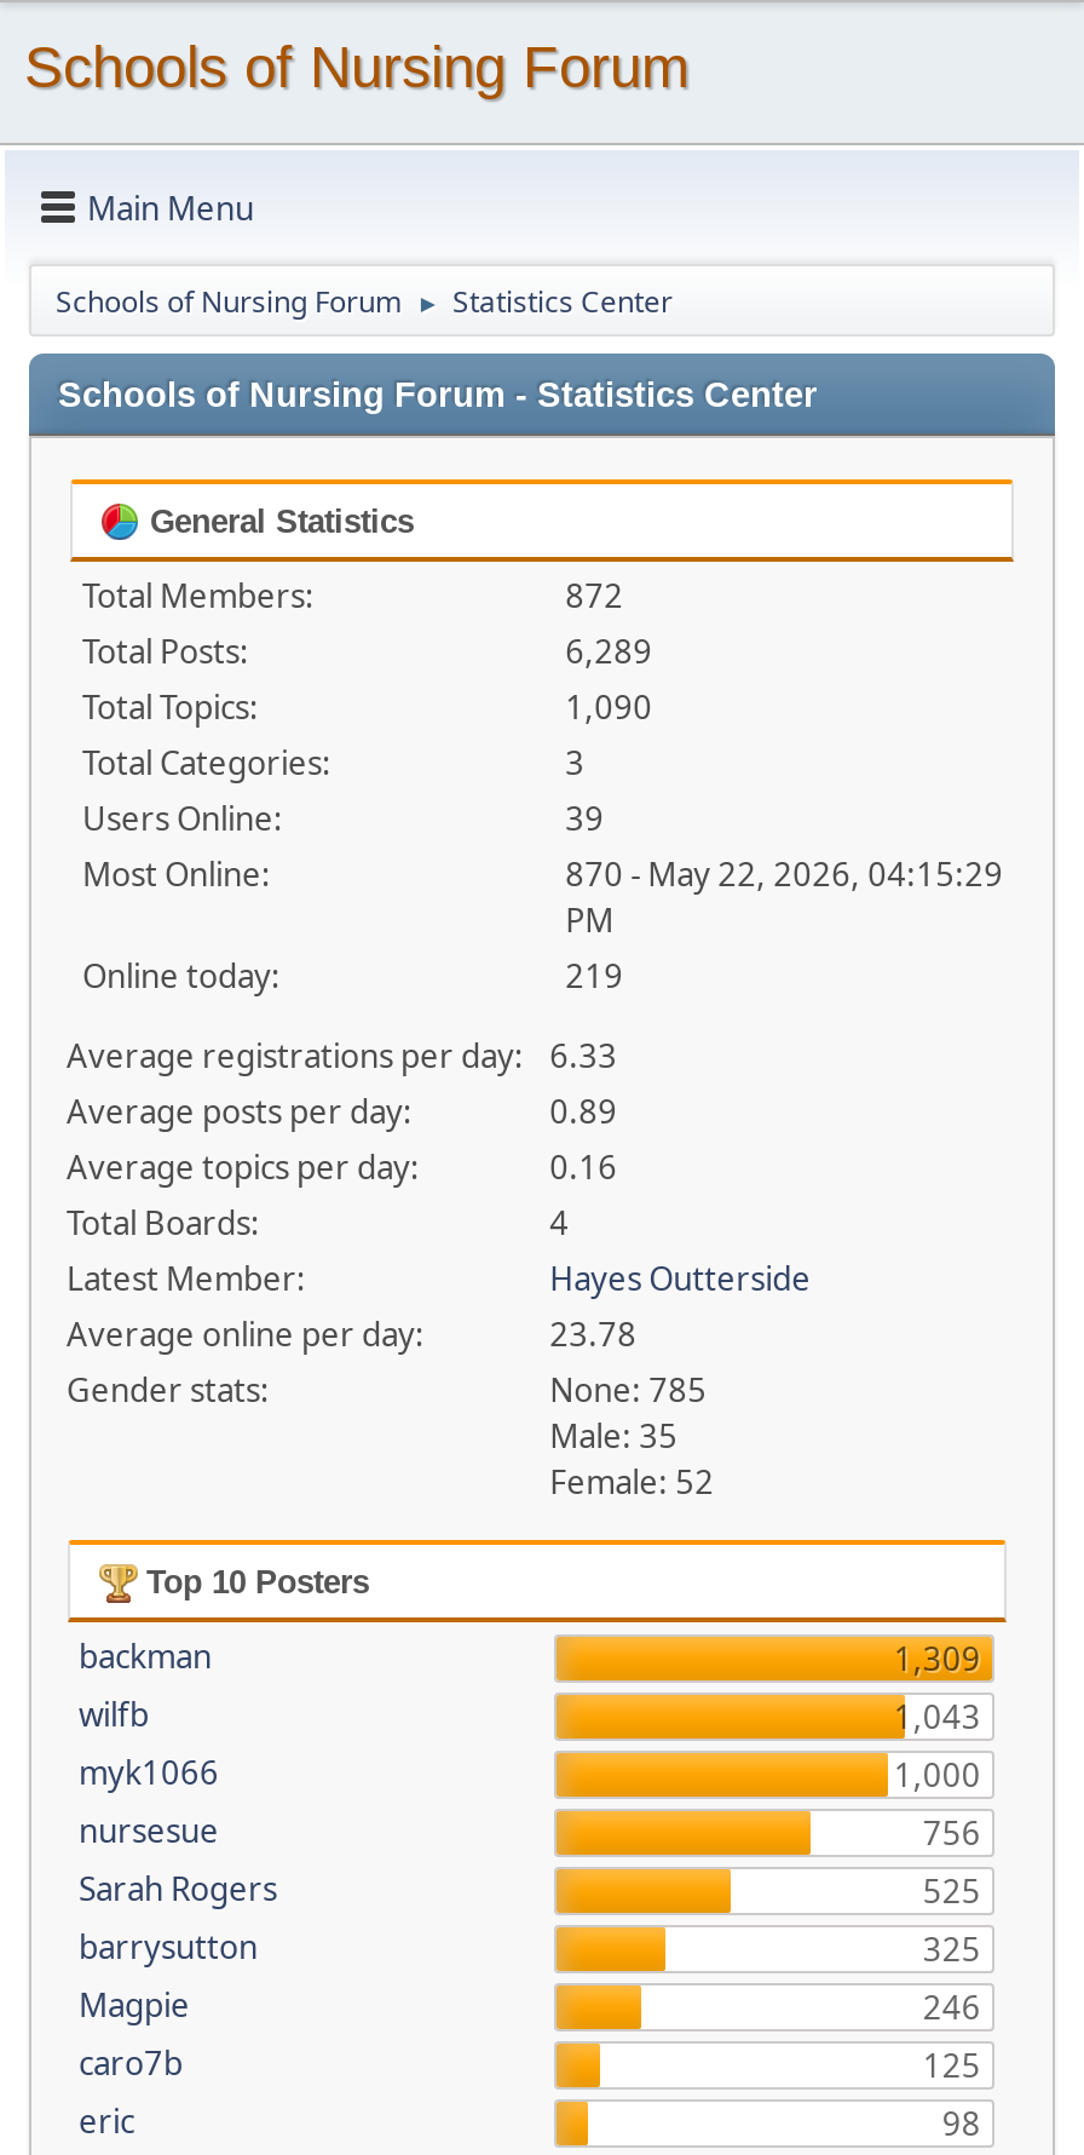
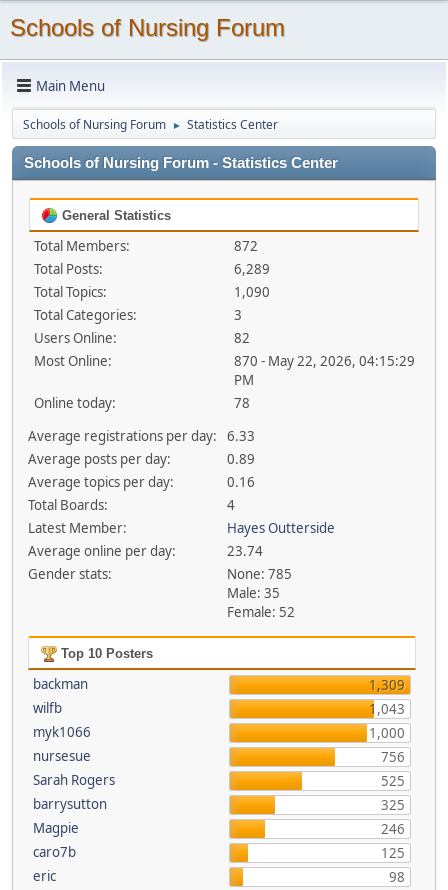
[565,797,604,840] 39 -> [234,329,250,347] 82
[565,954,623,998] 219 -> [234,394,250,412] 78
[550,1312,637,1356] 23.78 -> [227,542,263,560] 23.74

